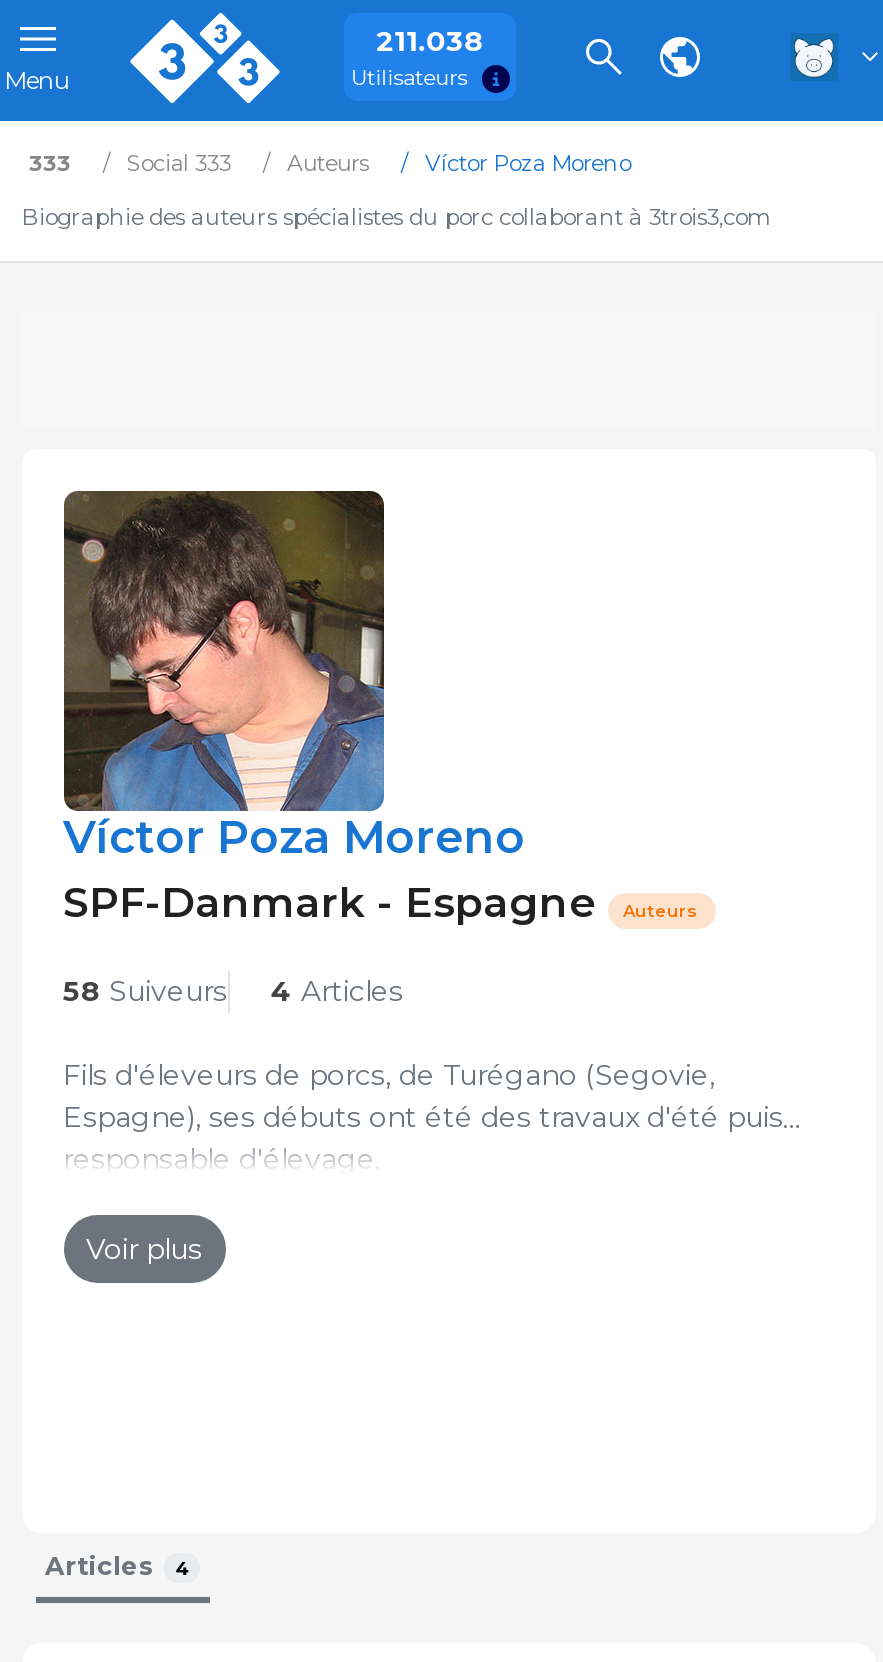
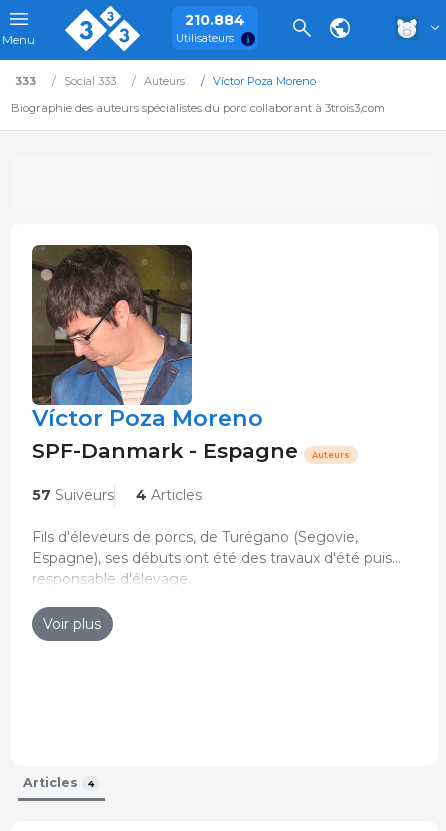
[376,22,484,58] 211.038 -> [185,10,245,28] 210.884
[63,974,403,1010] 58 Suiveurs 4 Articles -> [31,486,201,504] 57 Suiveurs 4 Articles

